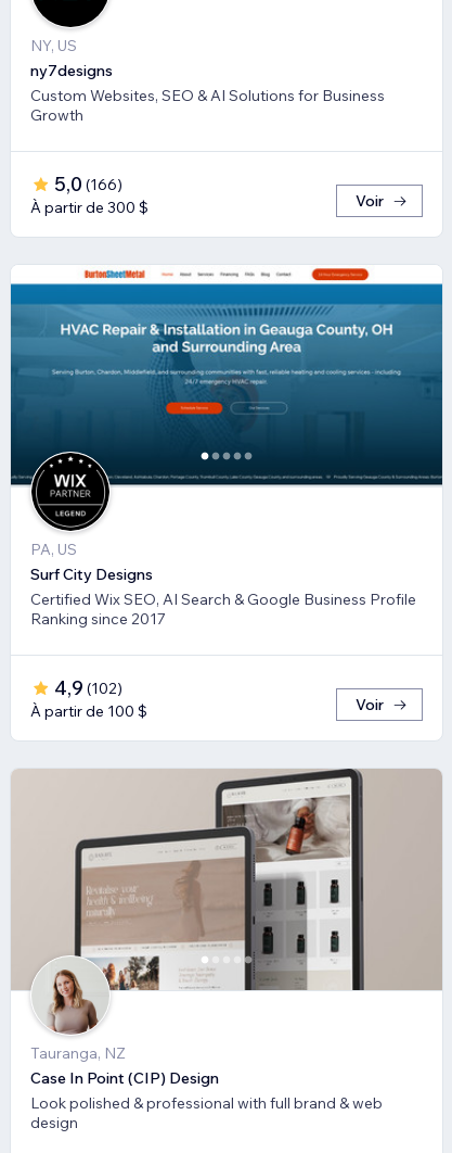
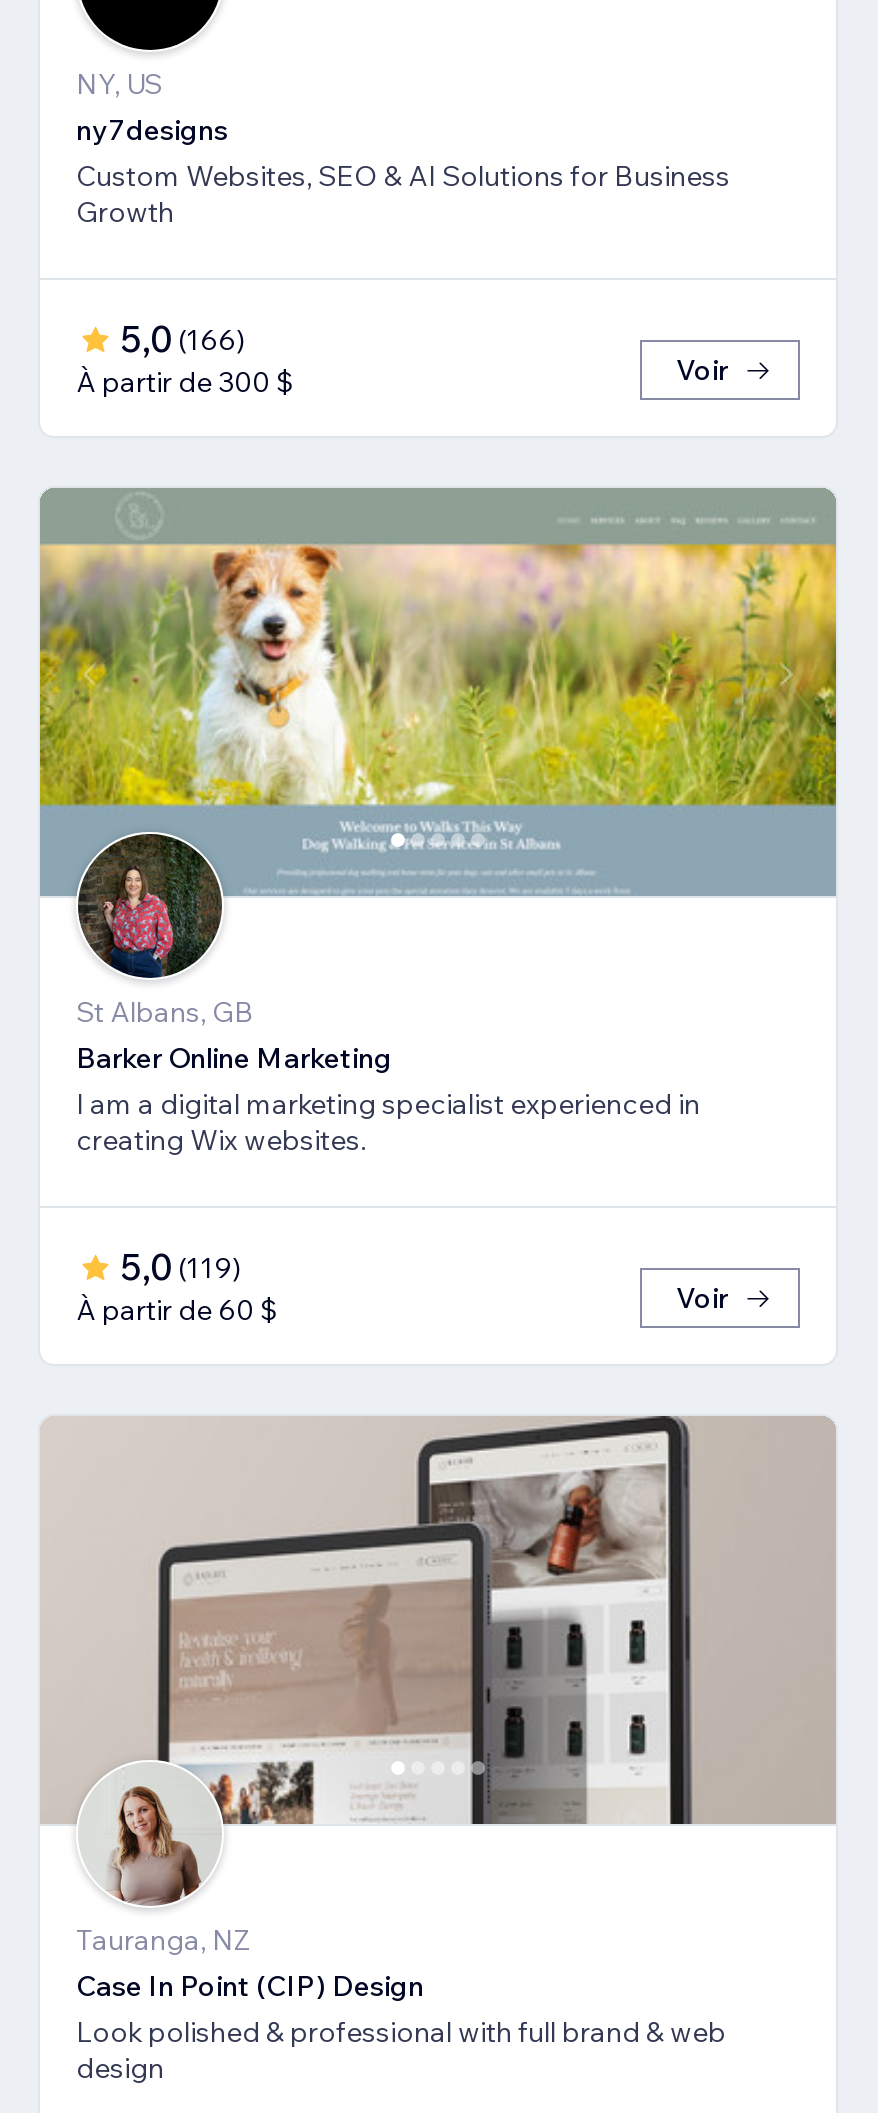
[10,265,443,629] [image] | PA, US | Surf City Designs | Certified Wix SEO, AI Search & Google Business Profile | Ranking since 2017 -> [38,486,838,1158] [image] | St Albans, GB | Barker Online Marketing | I am a digital marketing specialist experienced in | creating Wix websites.
[30,675,147,721] 4,9 (102) | À partir de 100 $ -> [76,1244,278,1328] 5,0 (119) | À partir de 60 $

